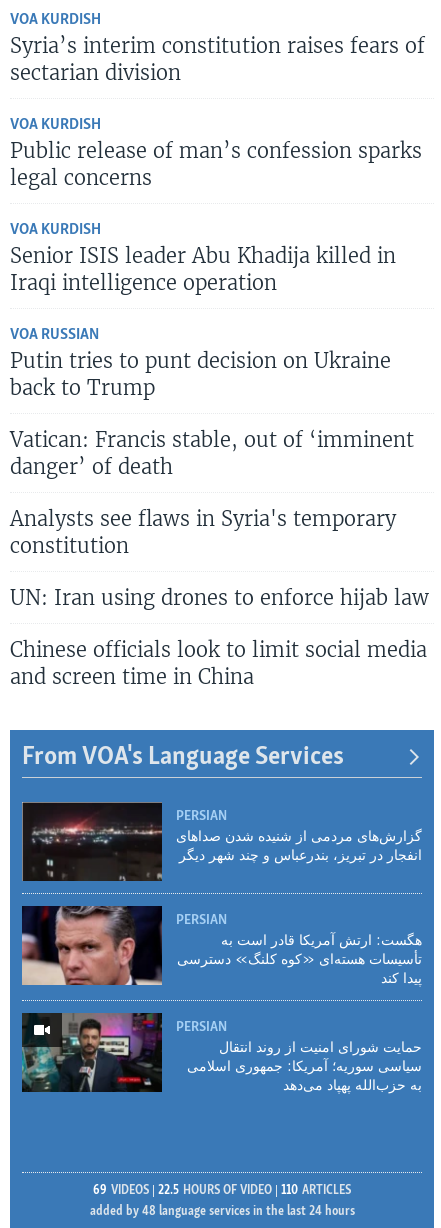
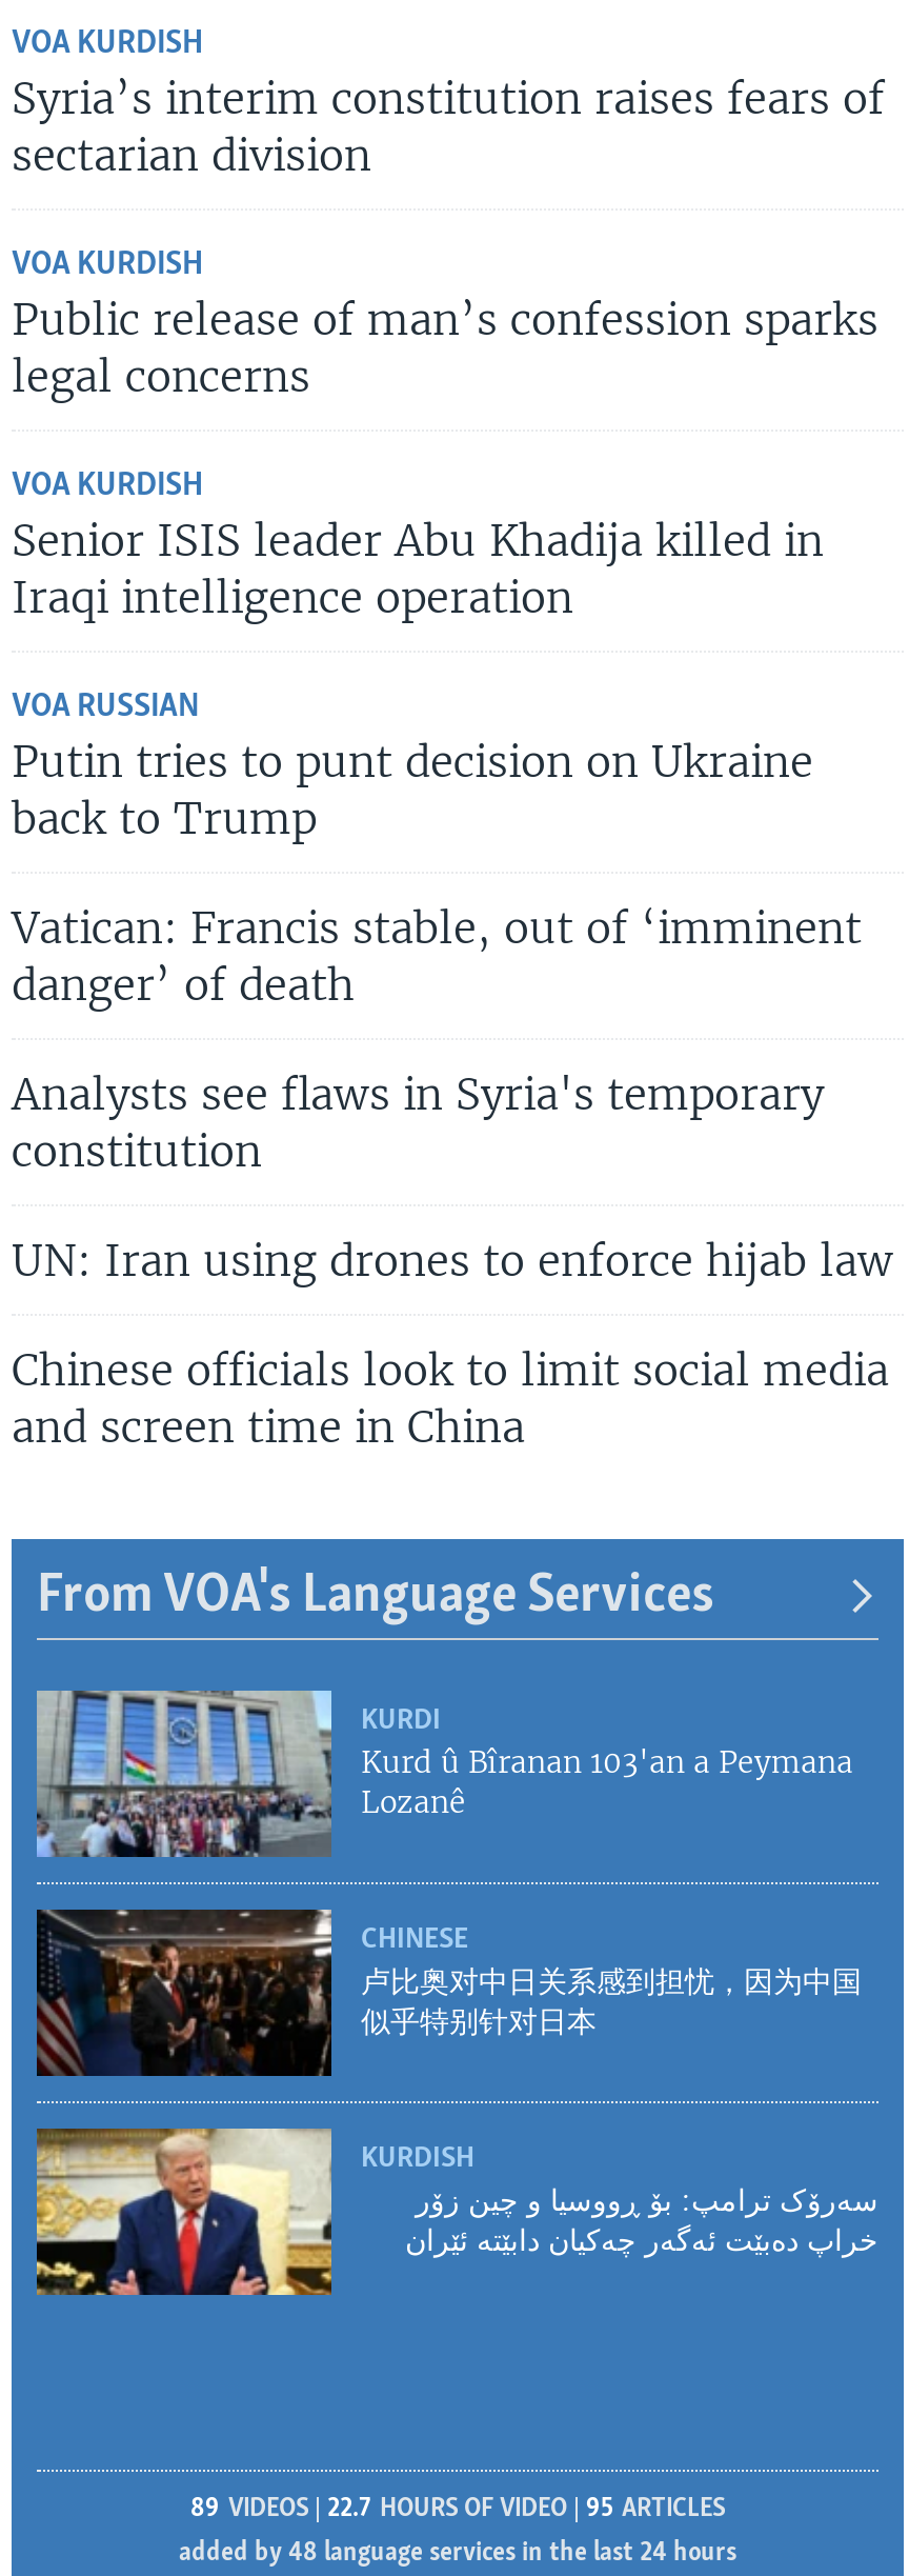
[22,802,422,882] [image] | PERSIAN | گزارش‌های مردمی از شنیده شدن صداهای | انفجار در تبریز،‌ بندرعباس و چند شهر دیگر -> [37,1689,853,1859] [image] | KURDI | Kurd û Bîranan 103'an a Peymana | Lozanê
[21,905,422,987] [image] | PERSIAN | هگست: ارتش آمریکا قادر است به | تأسیسات هسته‌ای «کوه کلنگ» دسترسی | پیدا کند -> [35,1908,862,2078] [image] | CHINESE | 卢比奥对中日关系感到担忧，因为中国 | 似乎特别针对日本
[21,1010,422,1094] [image] | PERSIAN | حمایت شورای امنیت از روند انتقال | سیاسی سوریه؛ آمریکا: جمهوری اسلامی | به حزب‌الله پهپاد می‌دهد -> [35,2126,878,2301] [image] | KURDISH | سەرۆک ترامپ: بۆ ڕووسیا و چین زۆر | خراپ دەبێت ئەگەر چەکیان دابێتە ئێران
[93,1184,351,1197] 69 VIDEOS | 22.5 HOURS OF VIDEO | 110 ARTICLES -> [190,2496,725,2523] 89 VIDEOS | 22.7 HOURS OF VIDEO | 95 ARTICLES

